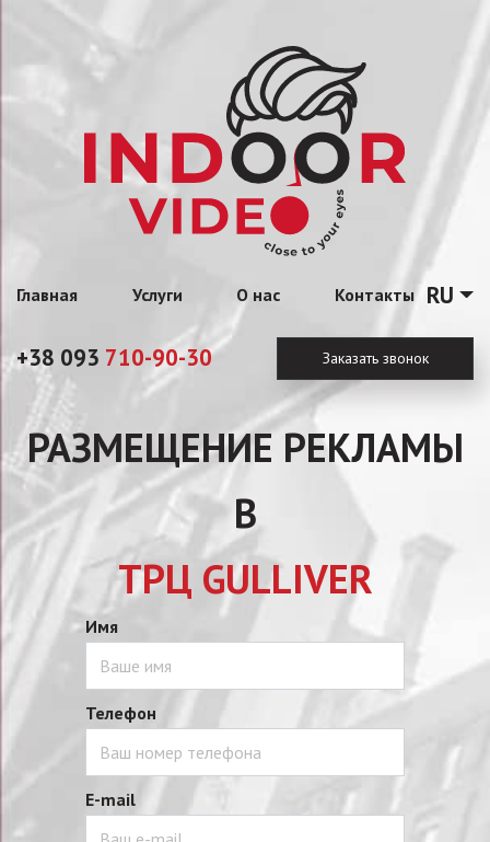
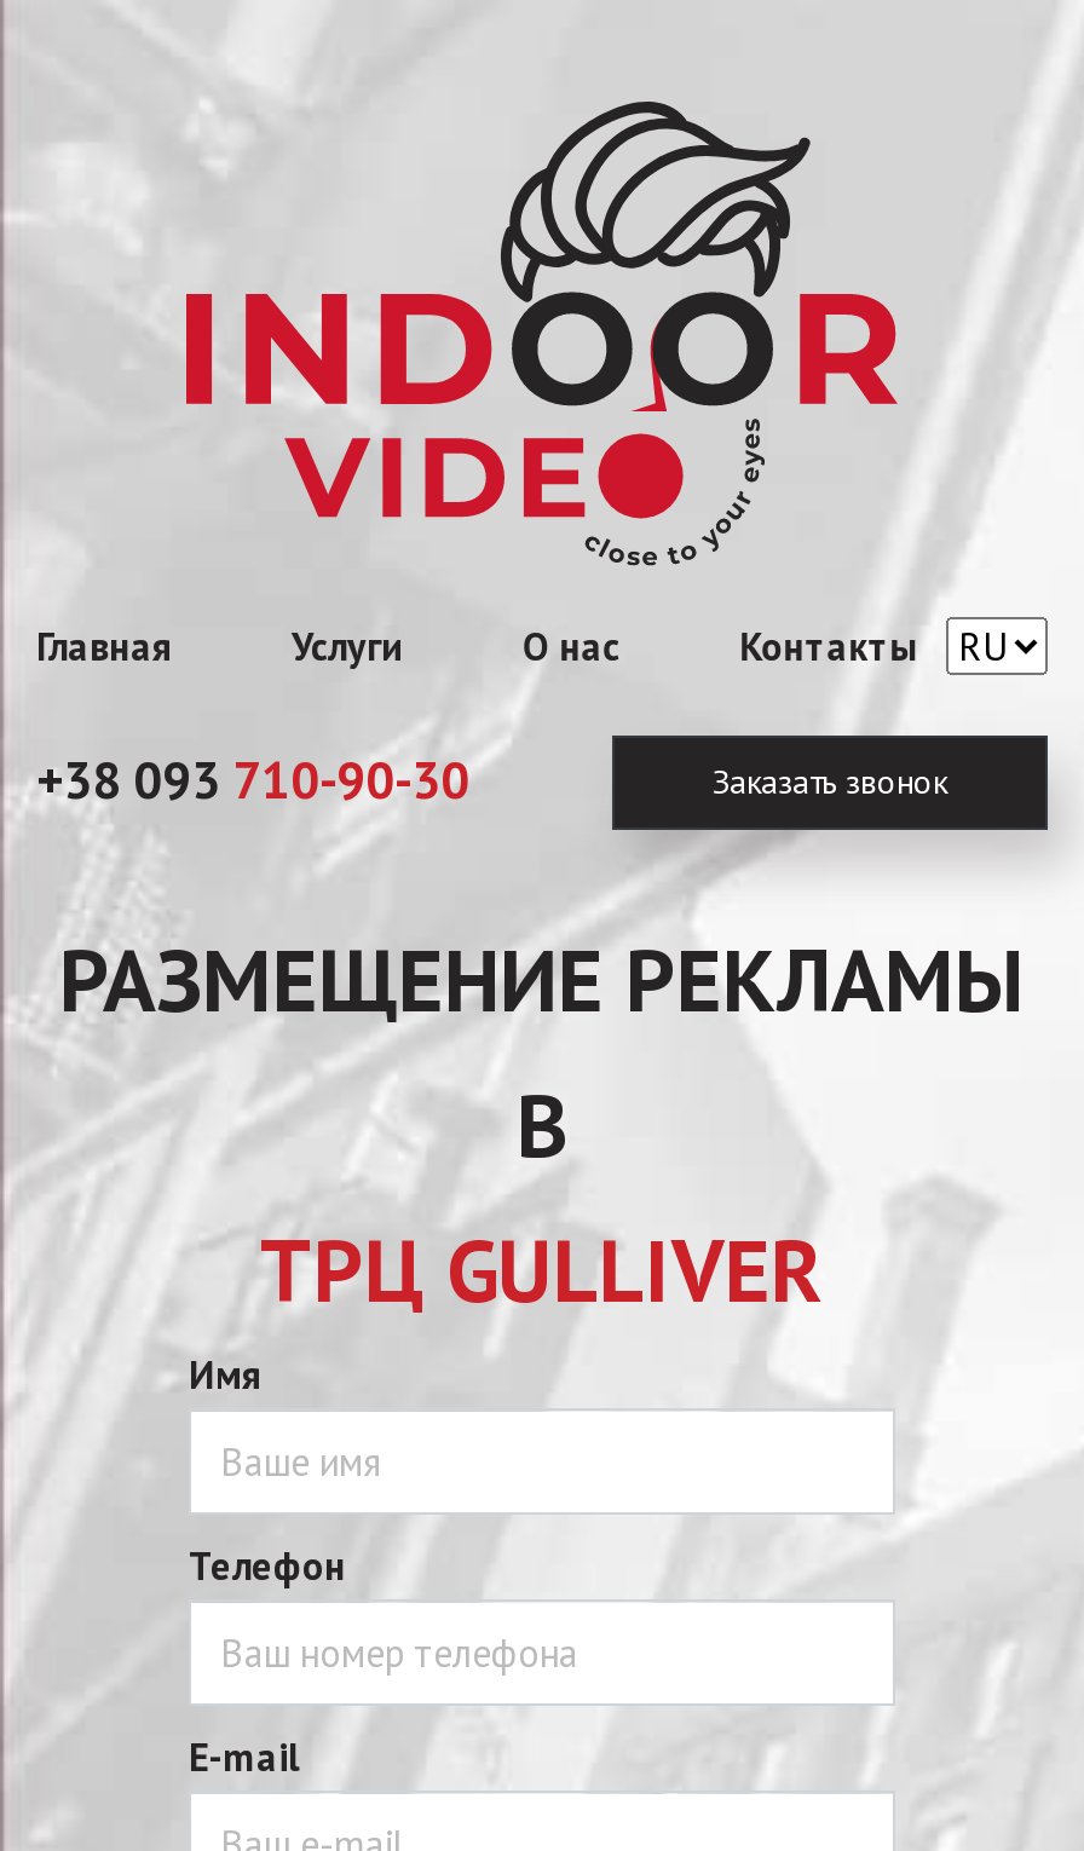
[334,281,454,310] Контакты RU -> [739,622,916,671] Контакты

